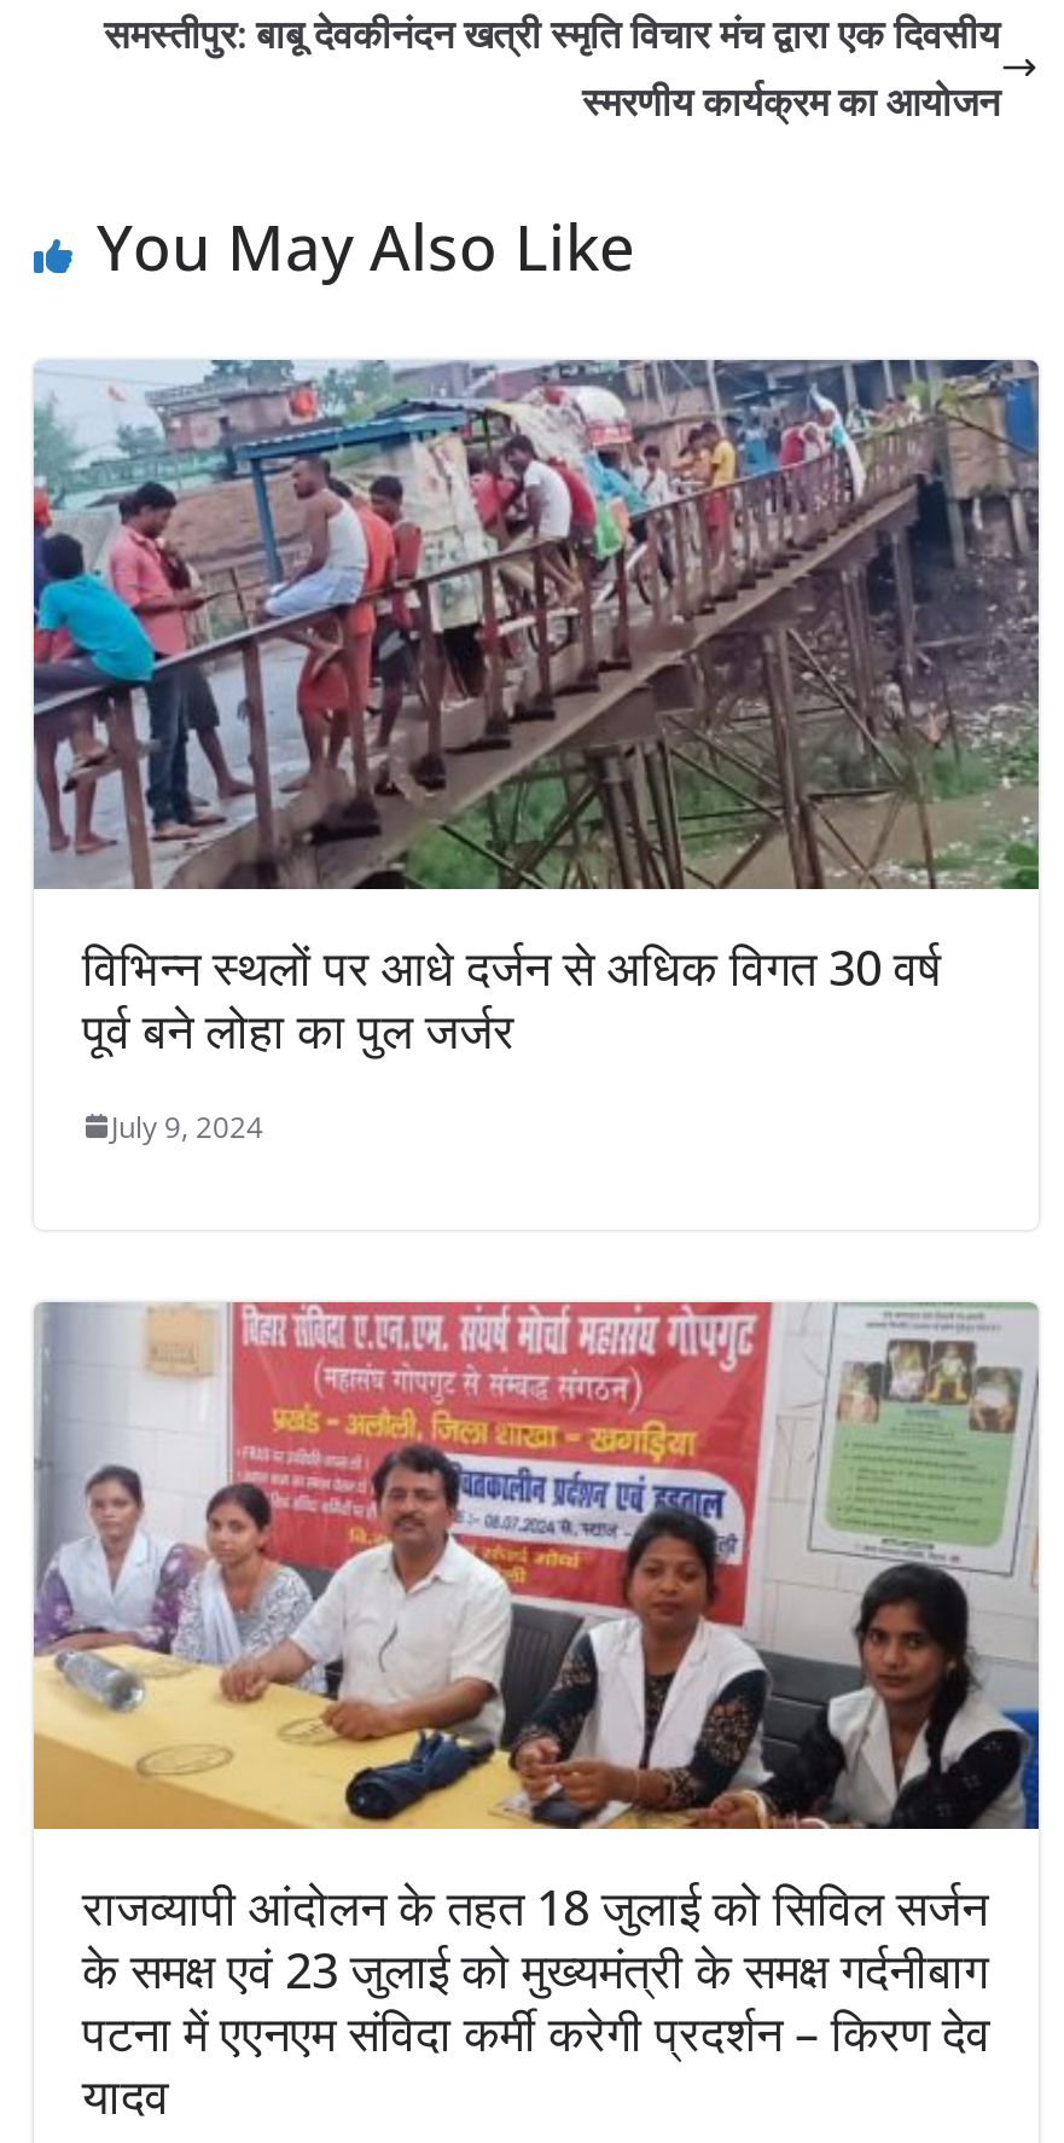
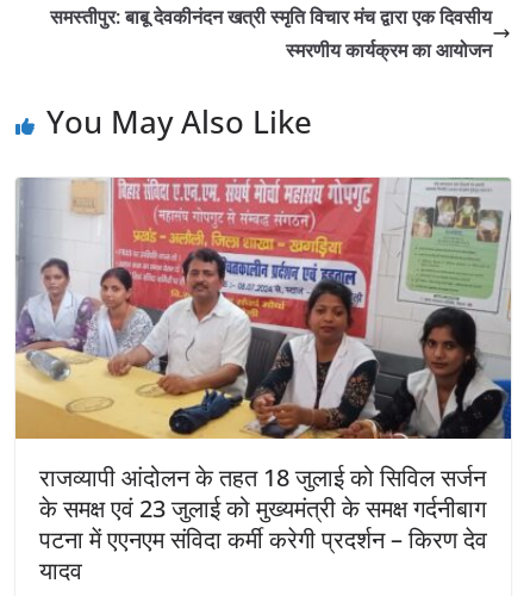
[31,358,1041,1147] [image] | विभिन्न स्थलों पर आधे दर्जन से अधिक विगत 30 वर्ष | पूर्व बने लोहा का पुल जर्जर | July 9, 2024 -> none

